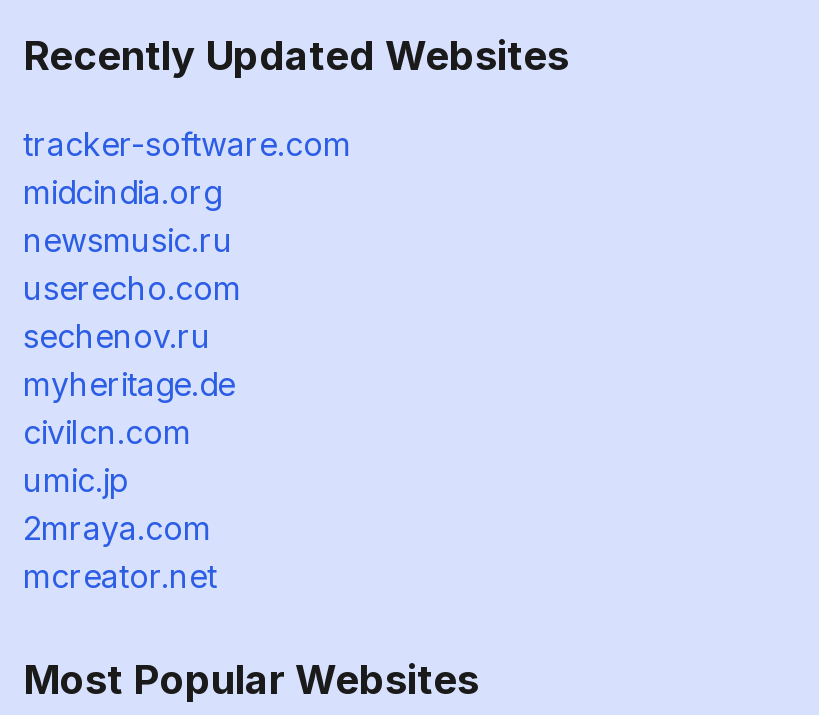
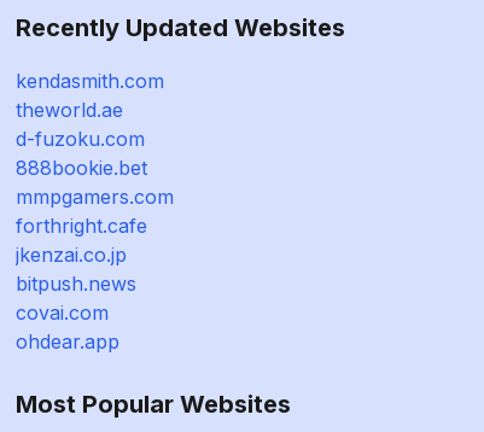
[23,124,351,596] tracker-software.com | midcindia.org | newsmusic.ru | userecho.com | sechenov.ru | myheritage.de | civilcn.com | umic.jp | 2mraya.com | mcreator.net -> [16,69,174,354] kendasmith.com | theworld.ae | d-fuzoku.com | 888bookie.bet | mmpgamers.com | forthright.cafe | jkenzai.co.jp | bitpush.news | covai.com | ohdear.app

